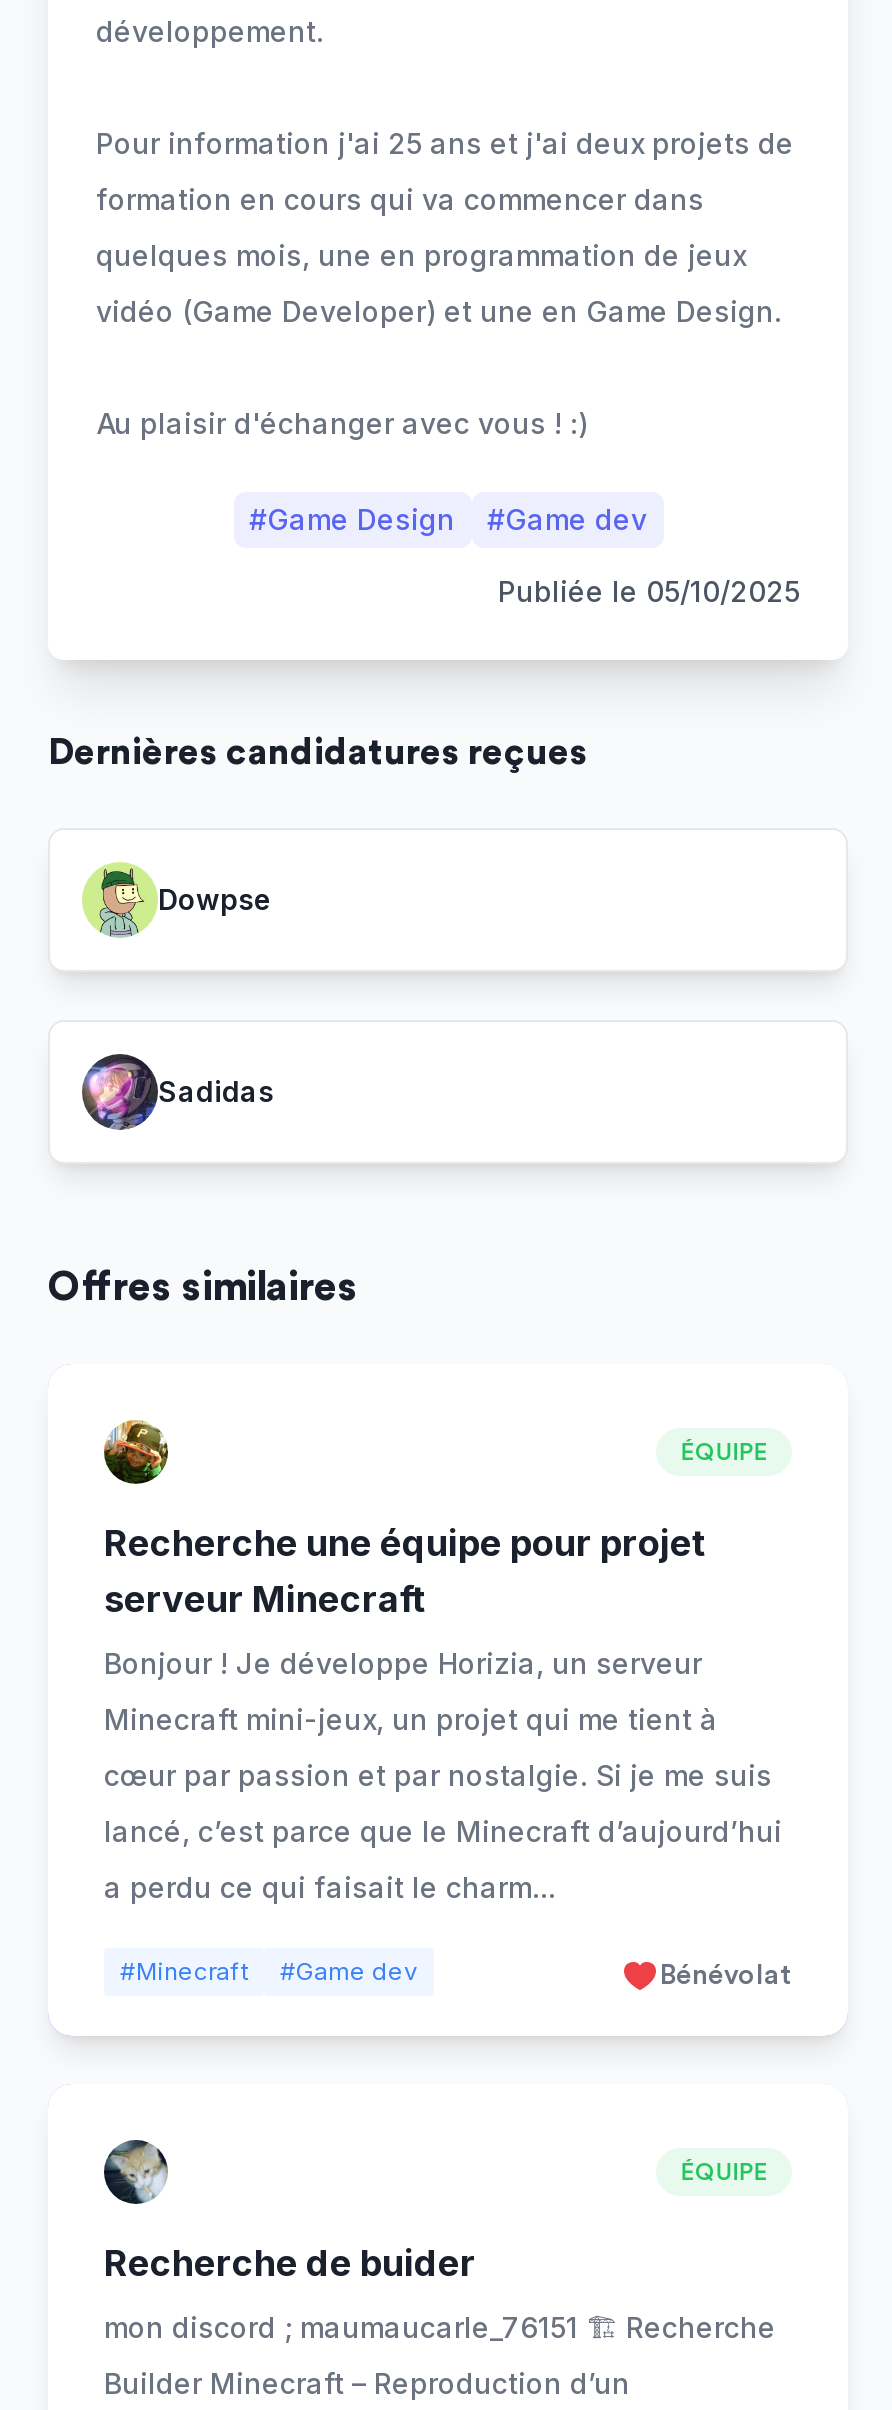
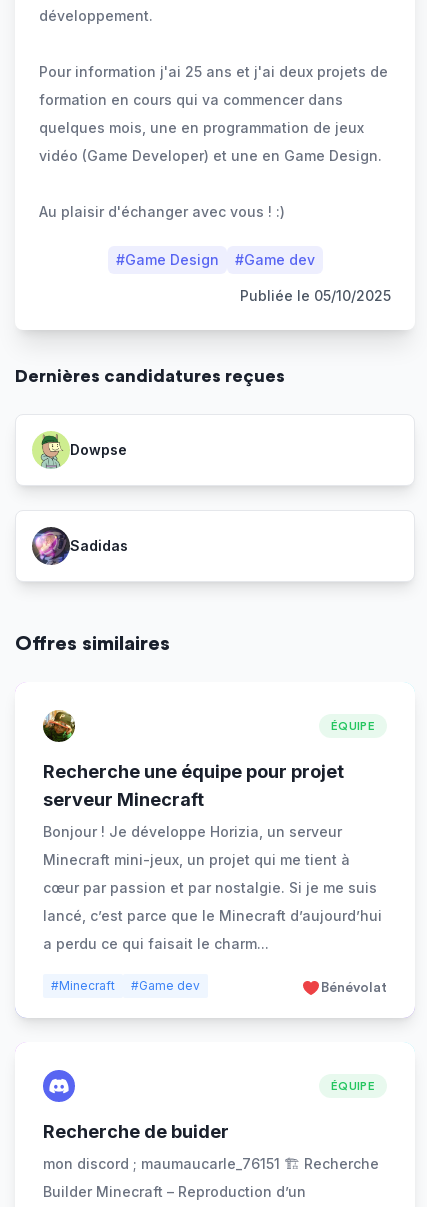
[102,2138,170,2206] [image] -> [42,1069,76,1103] [image]

